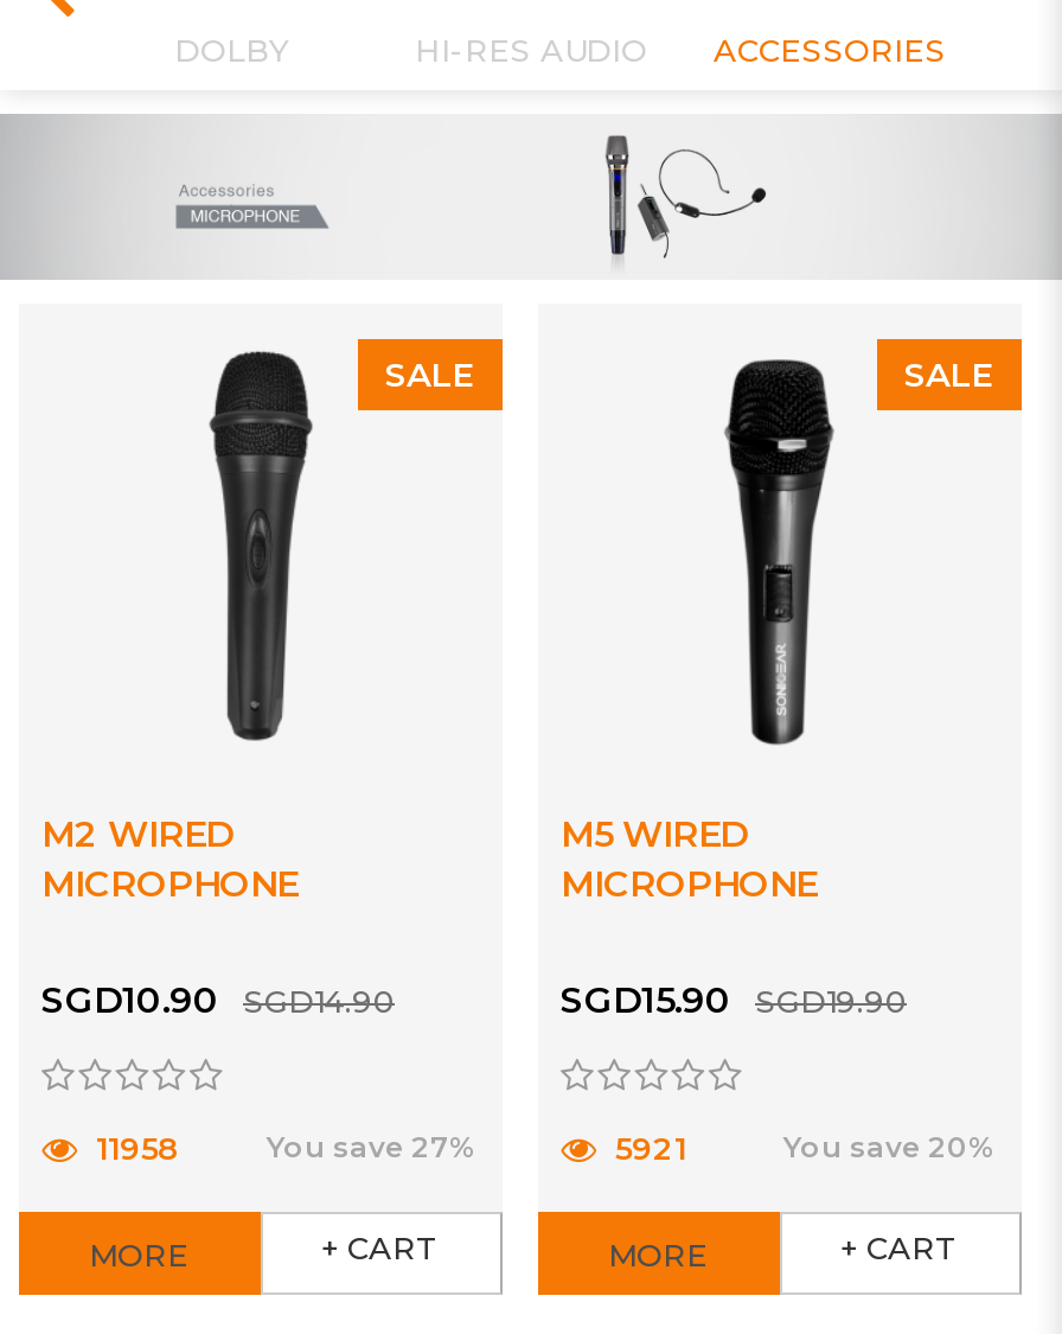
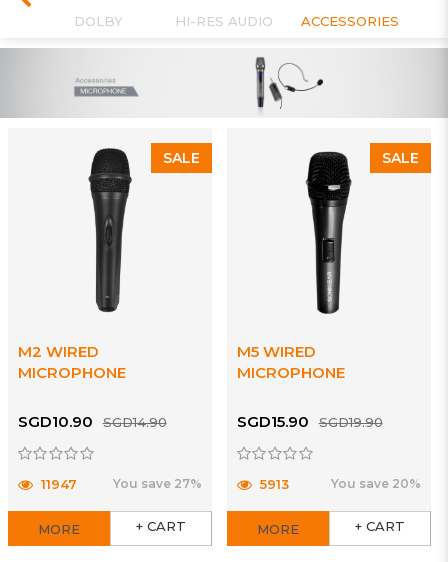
[96,1129,179,1167] 11958 -> [40,476,76,492] 11947
[615,1129,686,1167] 5921 -> [259,476,288,492] 5913

